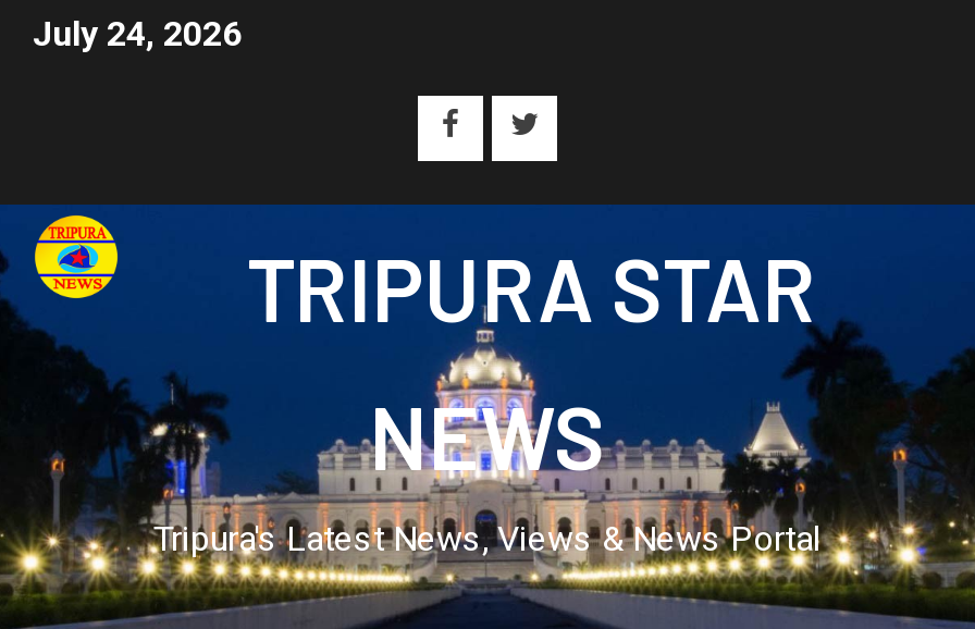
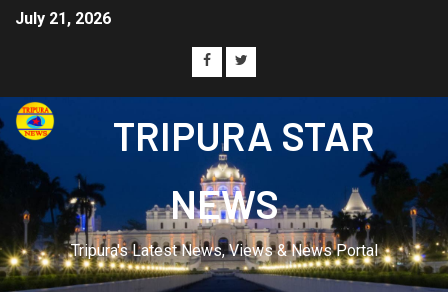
[33,14,242,55] July 24, 2026 -> [15,9,111,28] July 21, 2026

